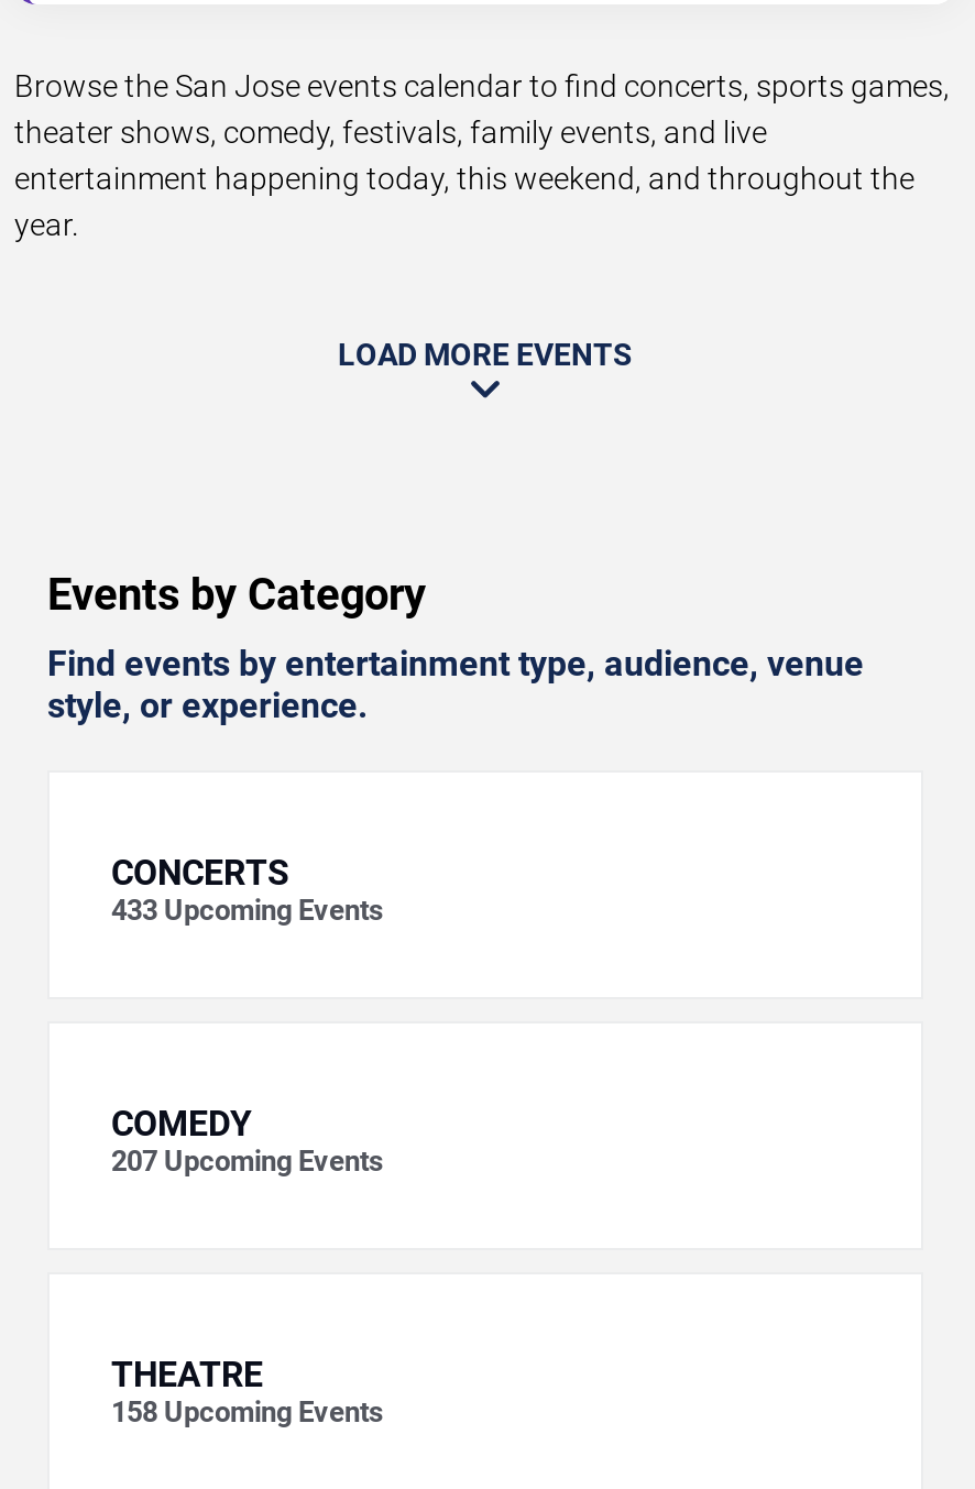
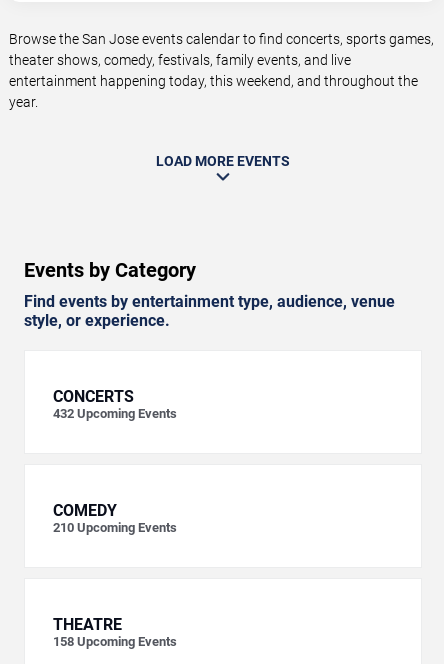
[111,893,384,926] 433 Upcoming Events -> [53,405,177,420] 432 Upcoming Events
[111,1143,384,1176] 207 Upcoming Events -> [53,519,177,534] 210 Upcoming Events

